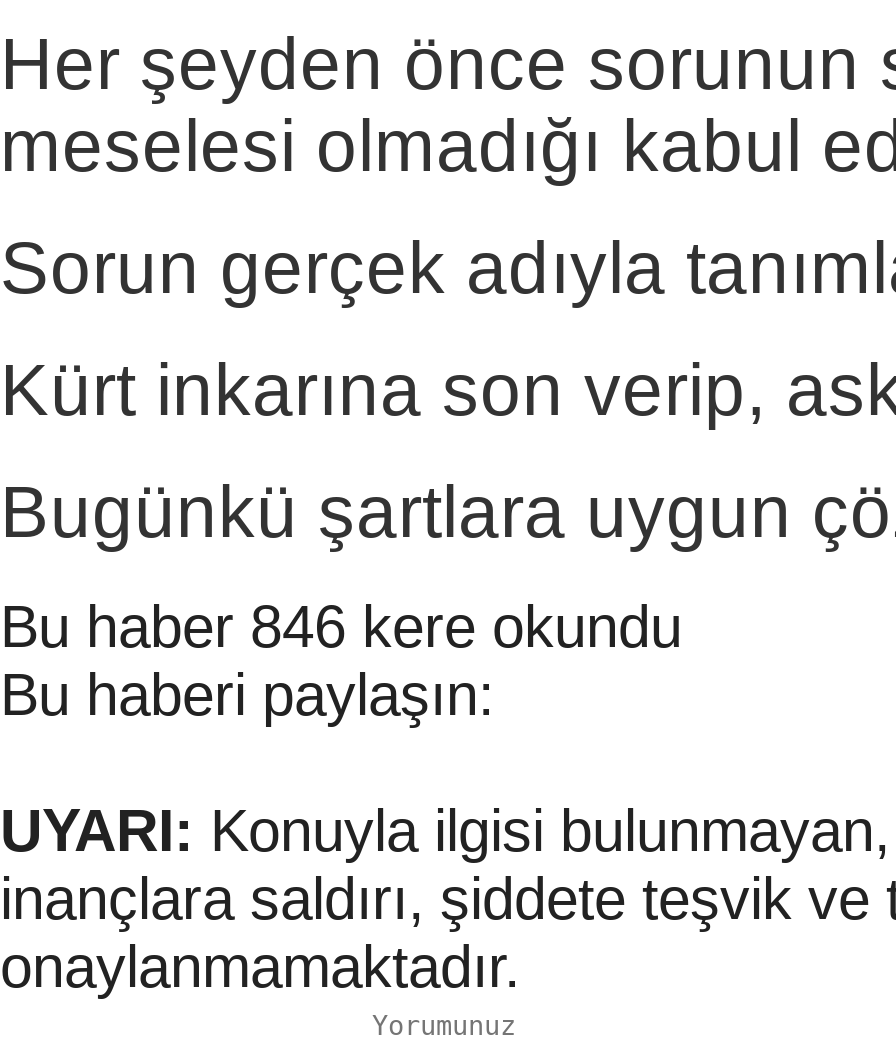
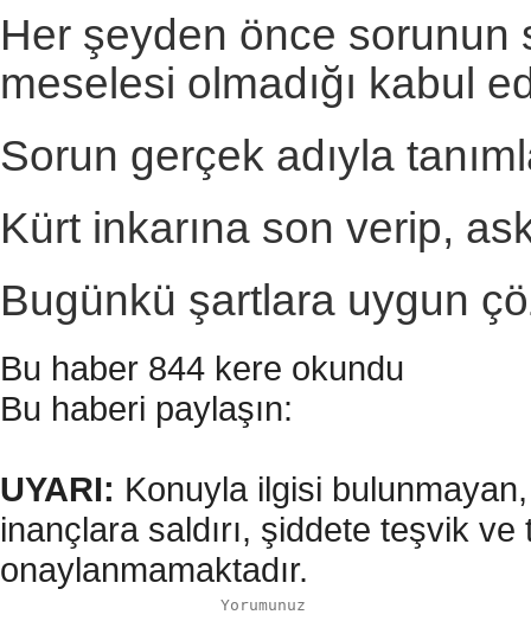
[0,593,682,659] Bu haber 846 kere okundu -> [0,348,404,388] Bu haber 844 kere okundu

